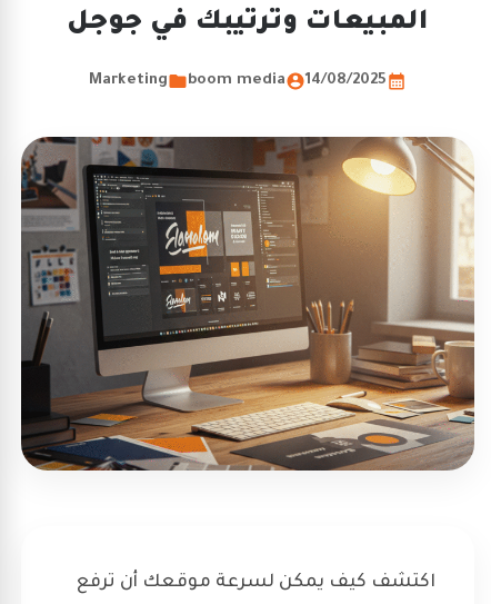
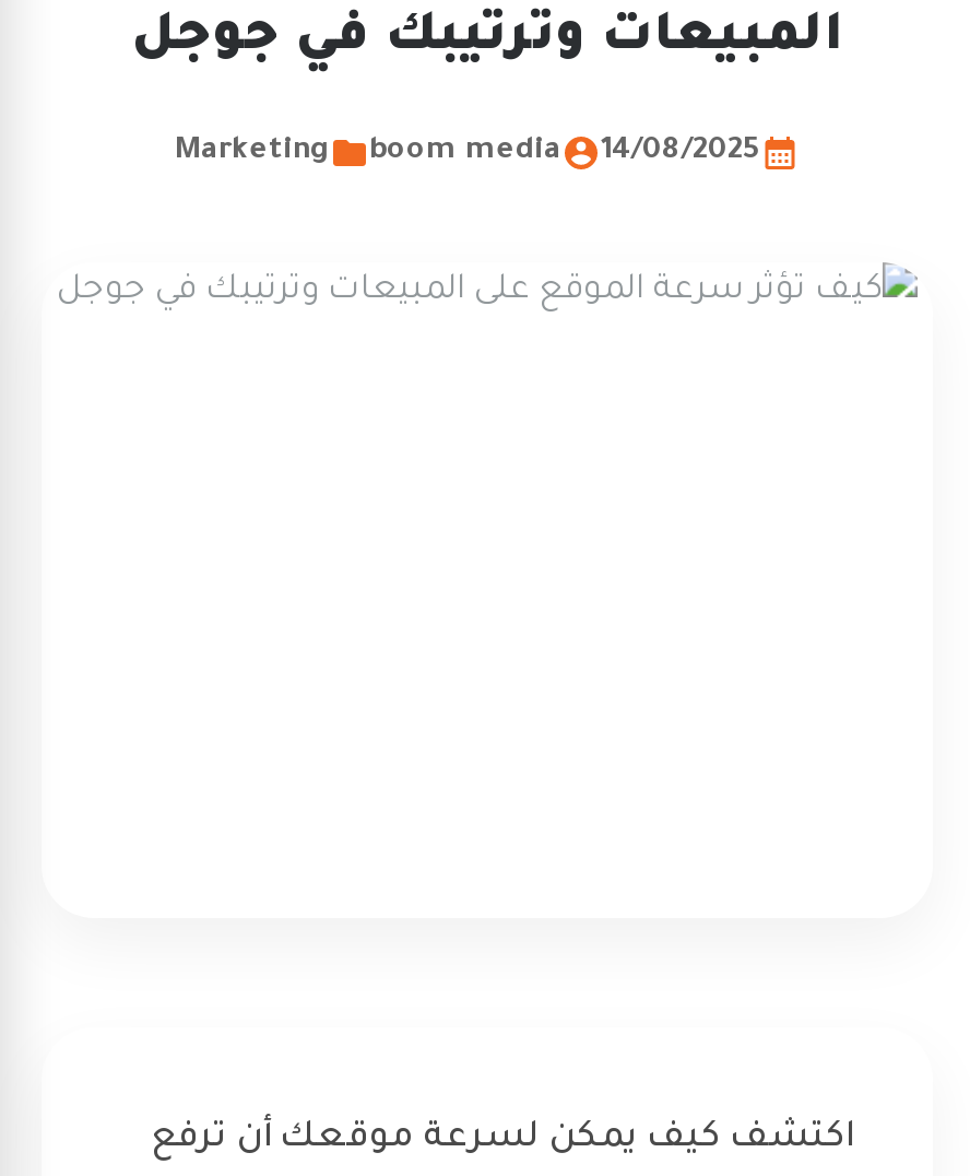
[20,136,475,472] [image] -> none

